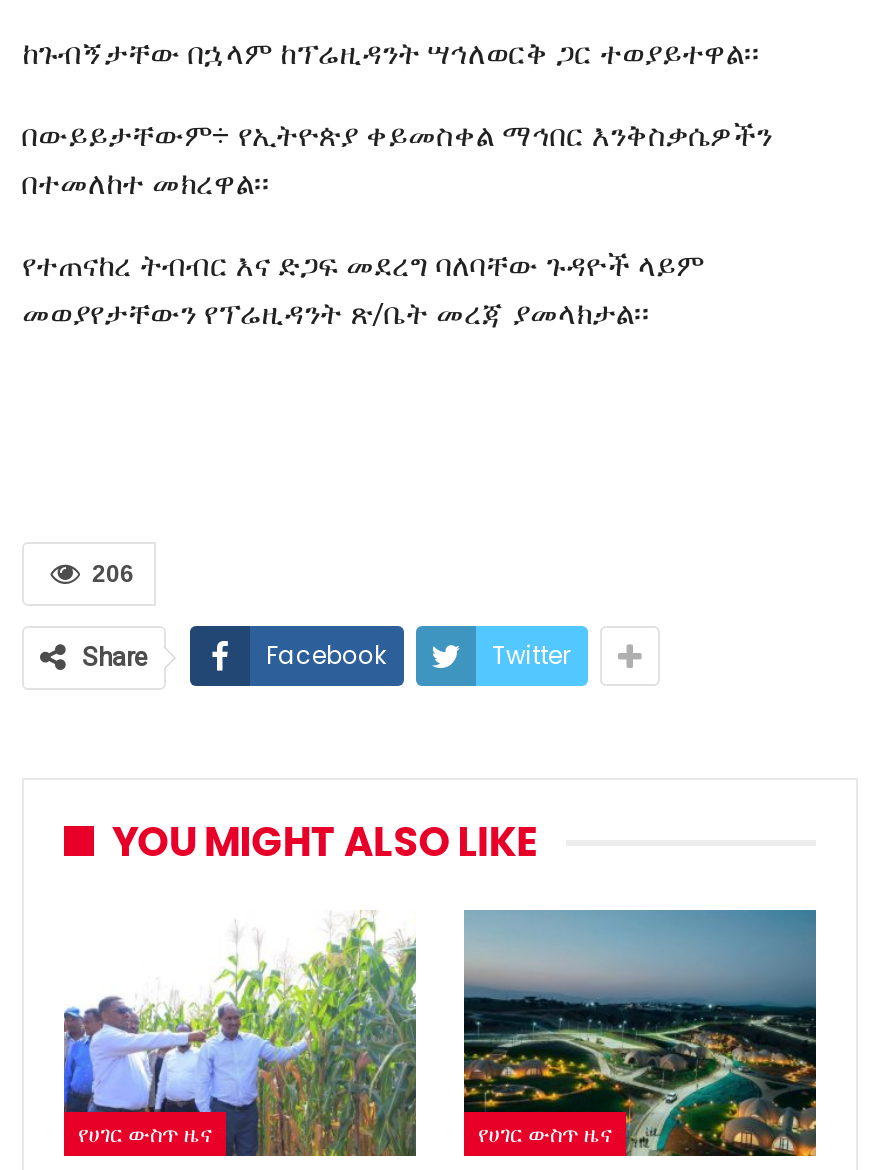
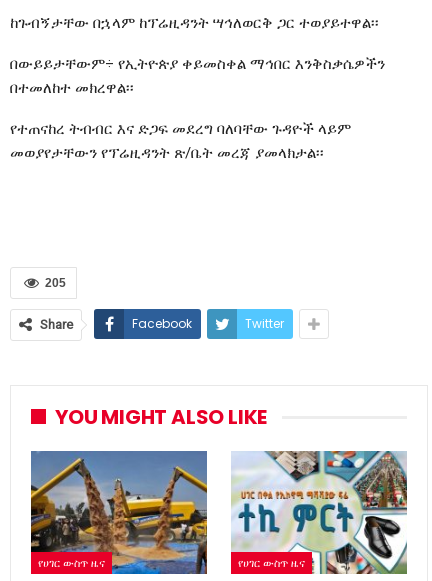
[92,559,134,587] 206 -> [45,276,66,290] 205
[62,910,418,1158] [image] -> [30,450,208,575] [image]
[462,908,818,1158] [image] -> [231,450,408,575] [image]

